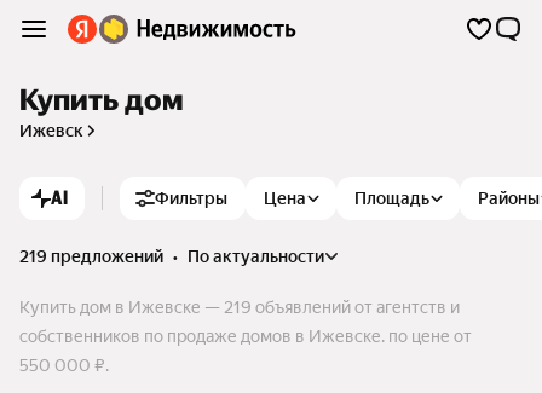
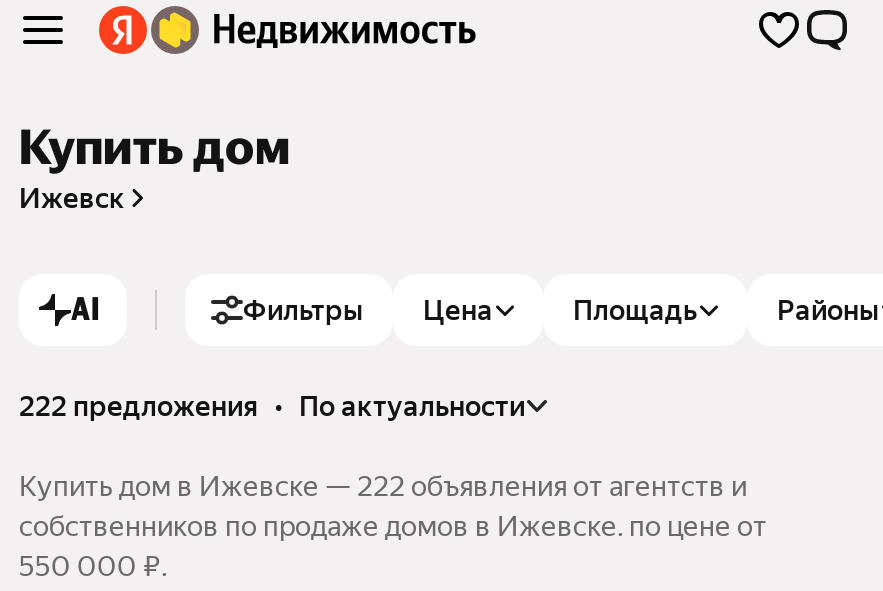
[19,246,324,266] 219 предложений • по актуальности -> [19,390,525,422] 222 предложения • по актуальности
[19,297,460,317] Купить дом в Ижевске — 219 объявлений от агентств и -> [19,470,747,502] Купить дом в Ижевске — 222 объявления от агентств и

